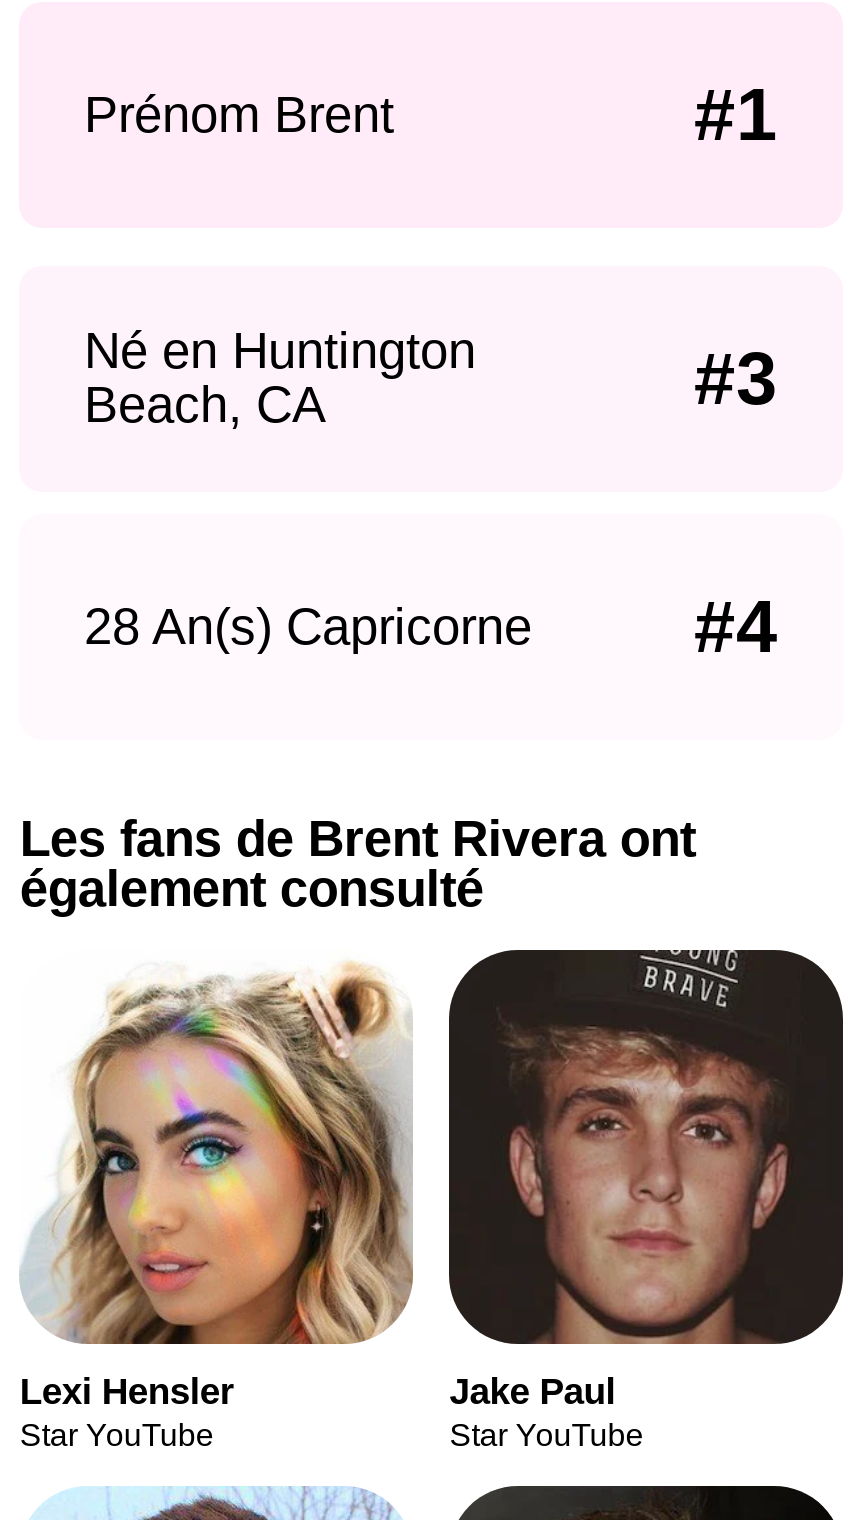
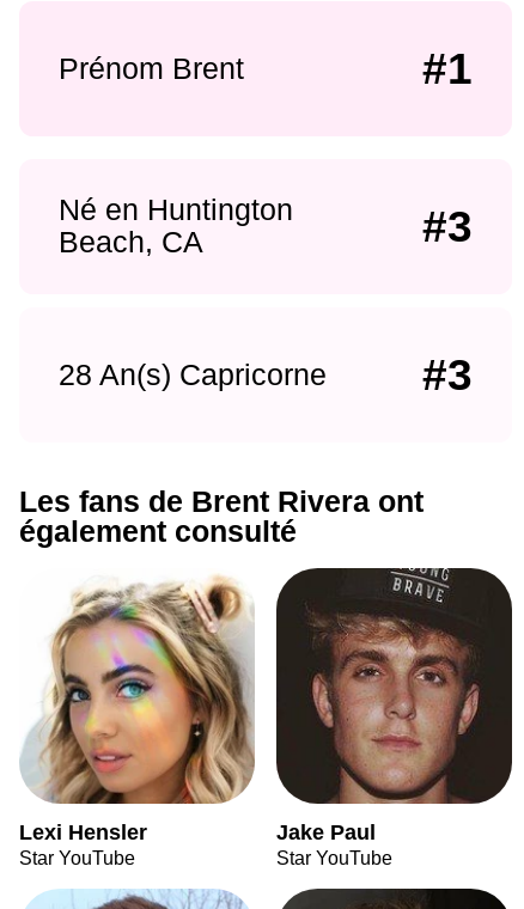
[694,586,778,668] #4 -> [423,351,473,400] #3

